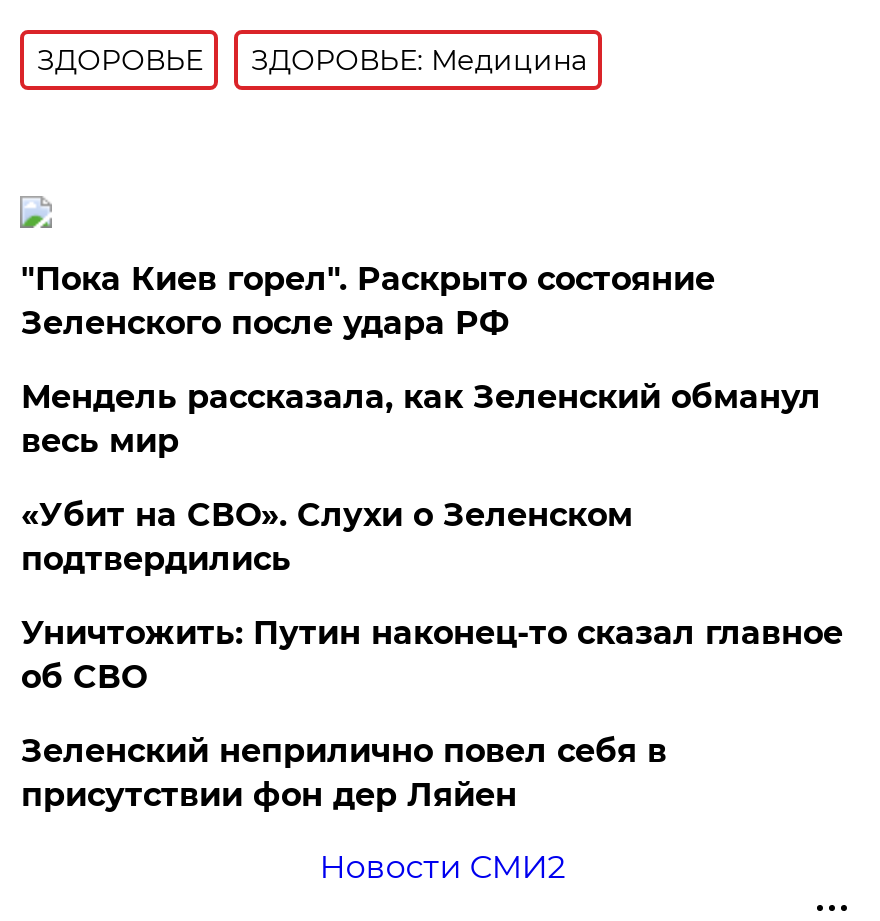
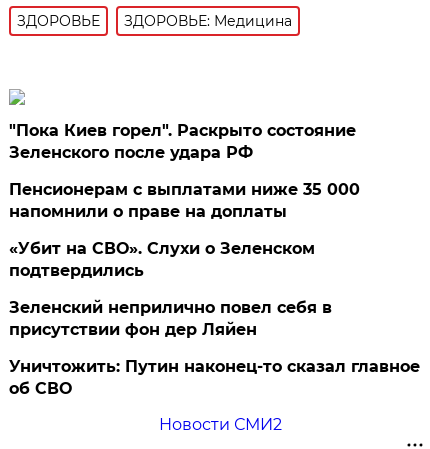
[21,378,821,460] Мендель рассказала, как Зеленский обманул | весь мир -> [9,180,360,221] Пенсионерам с выплатами ниже 35 000 | напомнили о праве на доплаты
moved [21,614,843,696] -> [9,357,420,398]: Уничтожить: Путин наконец-то сказал главное | об СВО
moved [21,732,667,814] -> [9,298,332,339]: Зеленский неприлично повел cебя в | присутствии фон дер Ляйен

